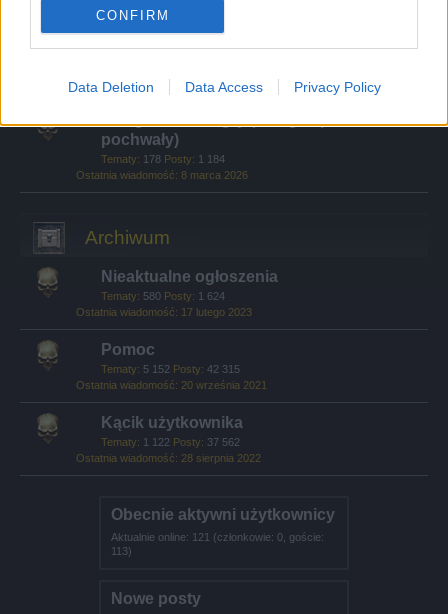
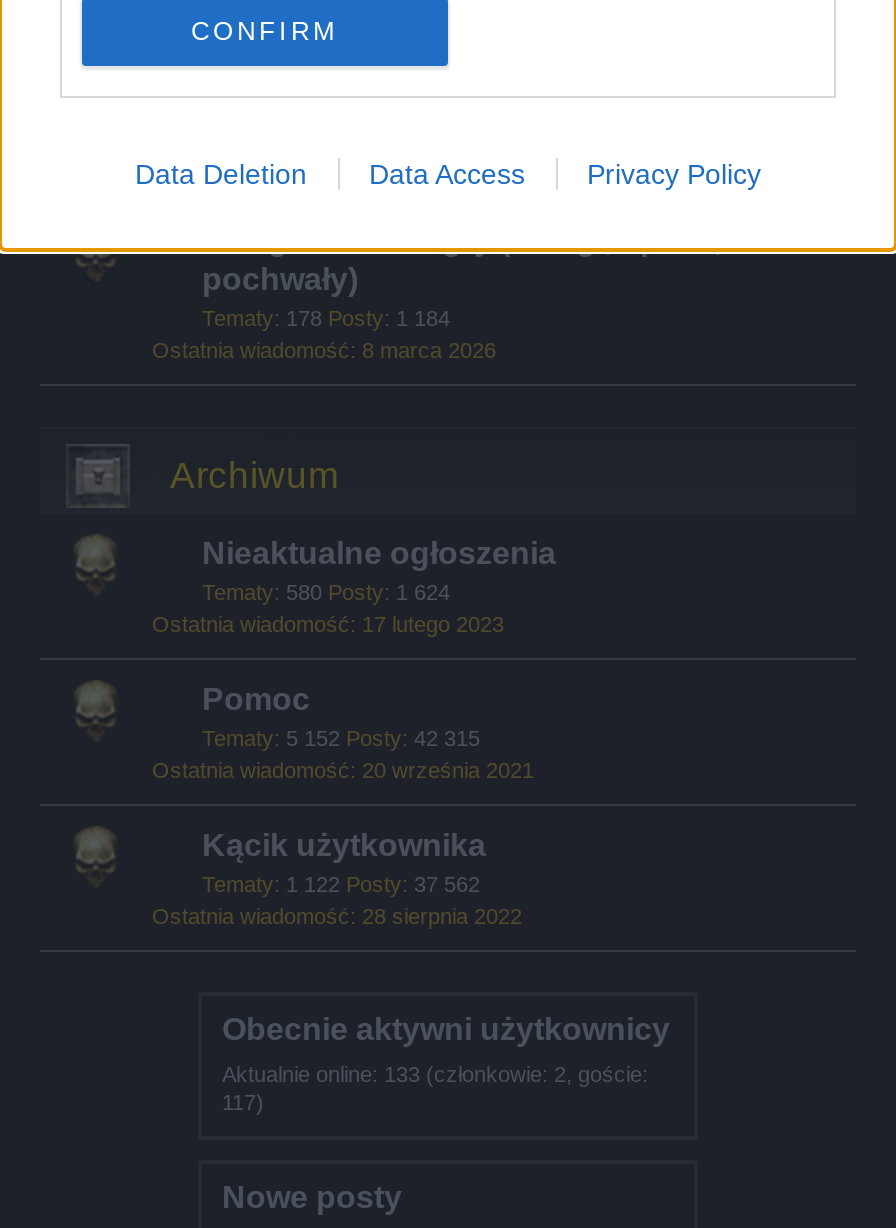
[111,531,324,543] Aktualnie online: 121 (członkowie: 0, goście: -> [222,1062,648,1086] Aktualnie online: 133 (członkowie: 2, goście:
[111,545,132,557] 113) -> [222,1090,264,1114] 117)

